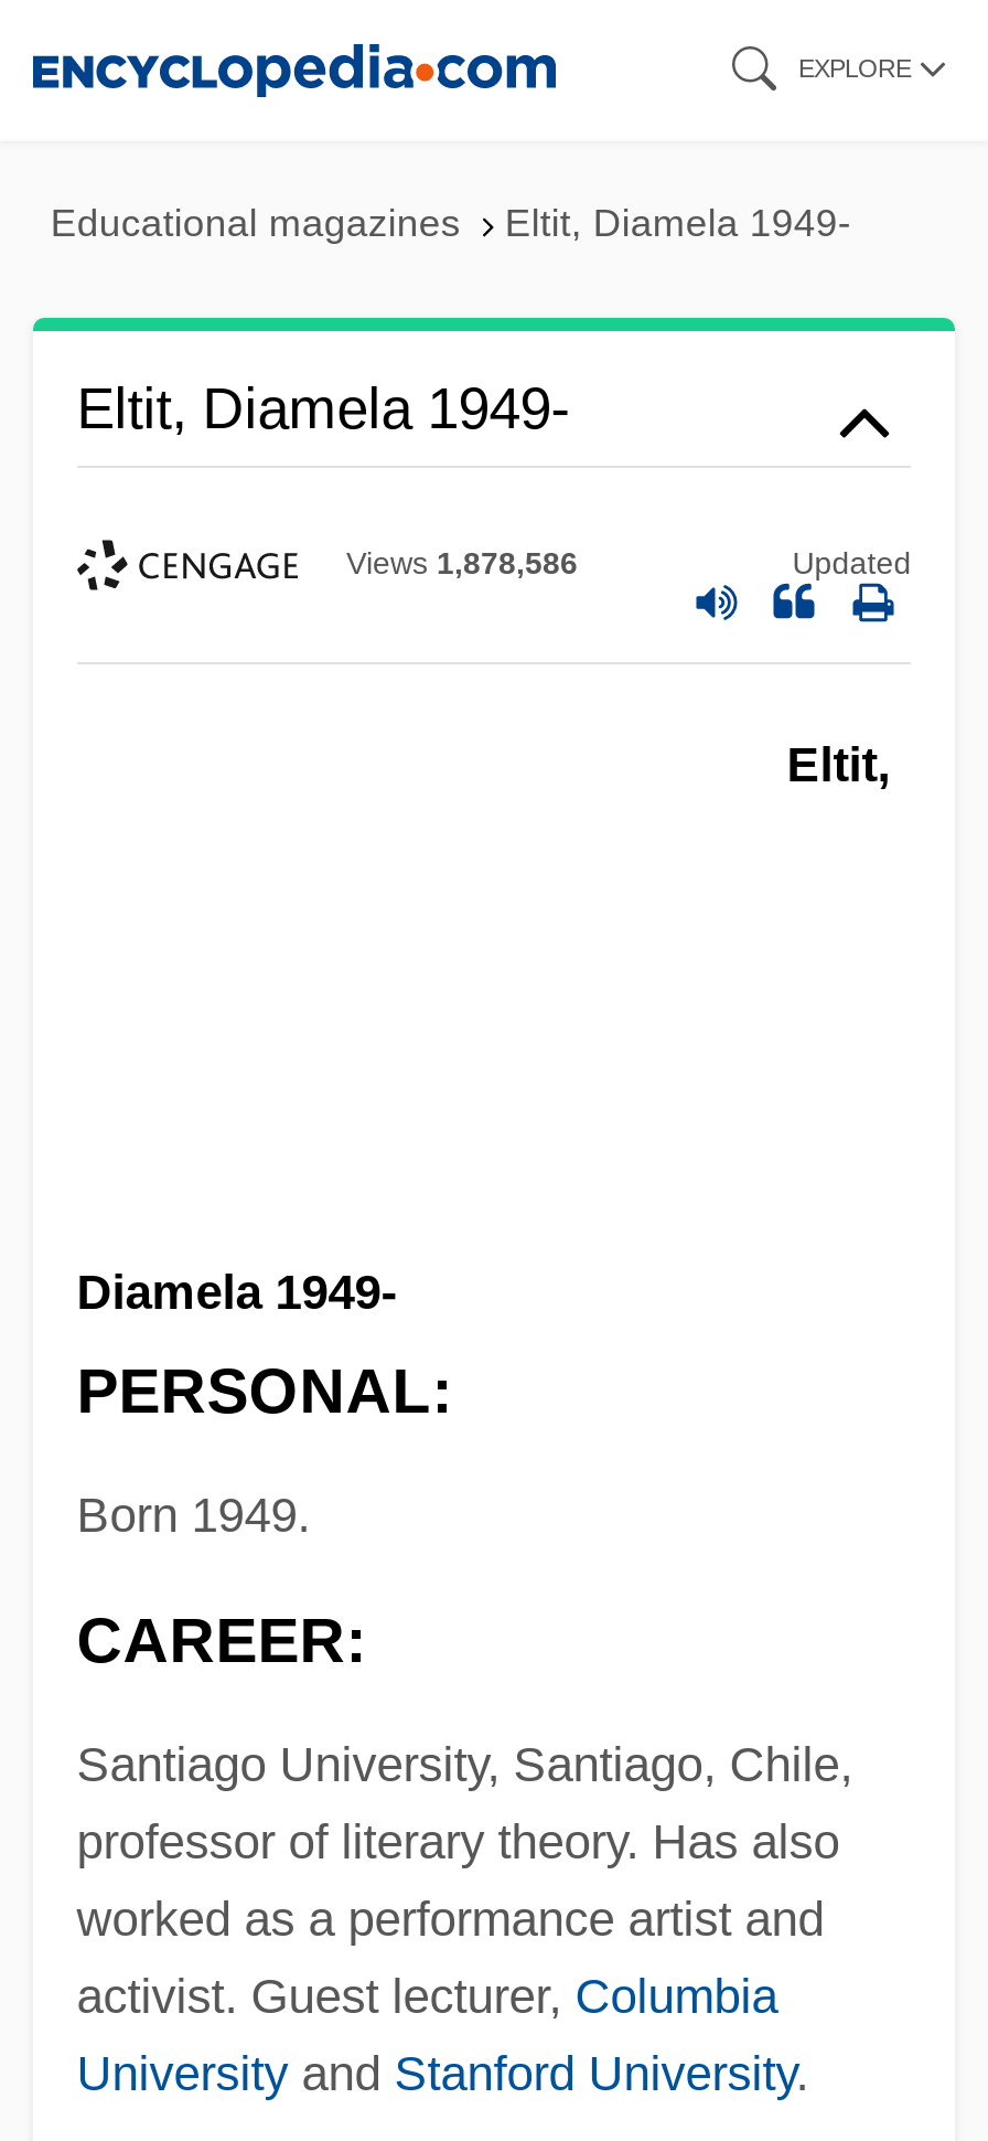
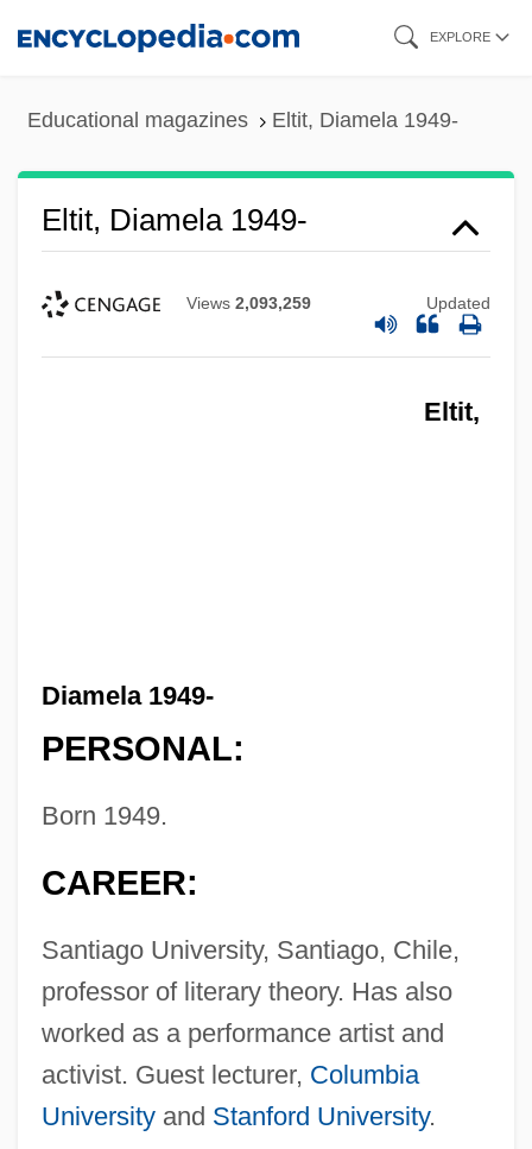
[346,546,578,582] Views 1,878,586 -> [186,294,311,313] Views 2,093,259

